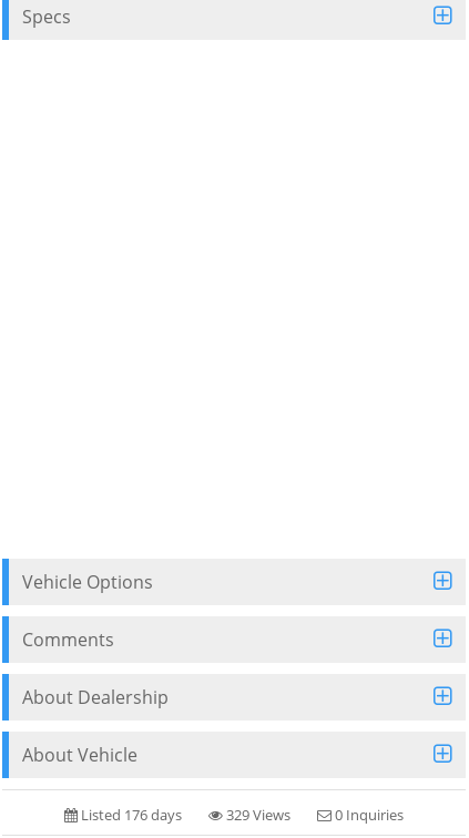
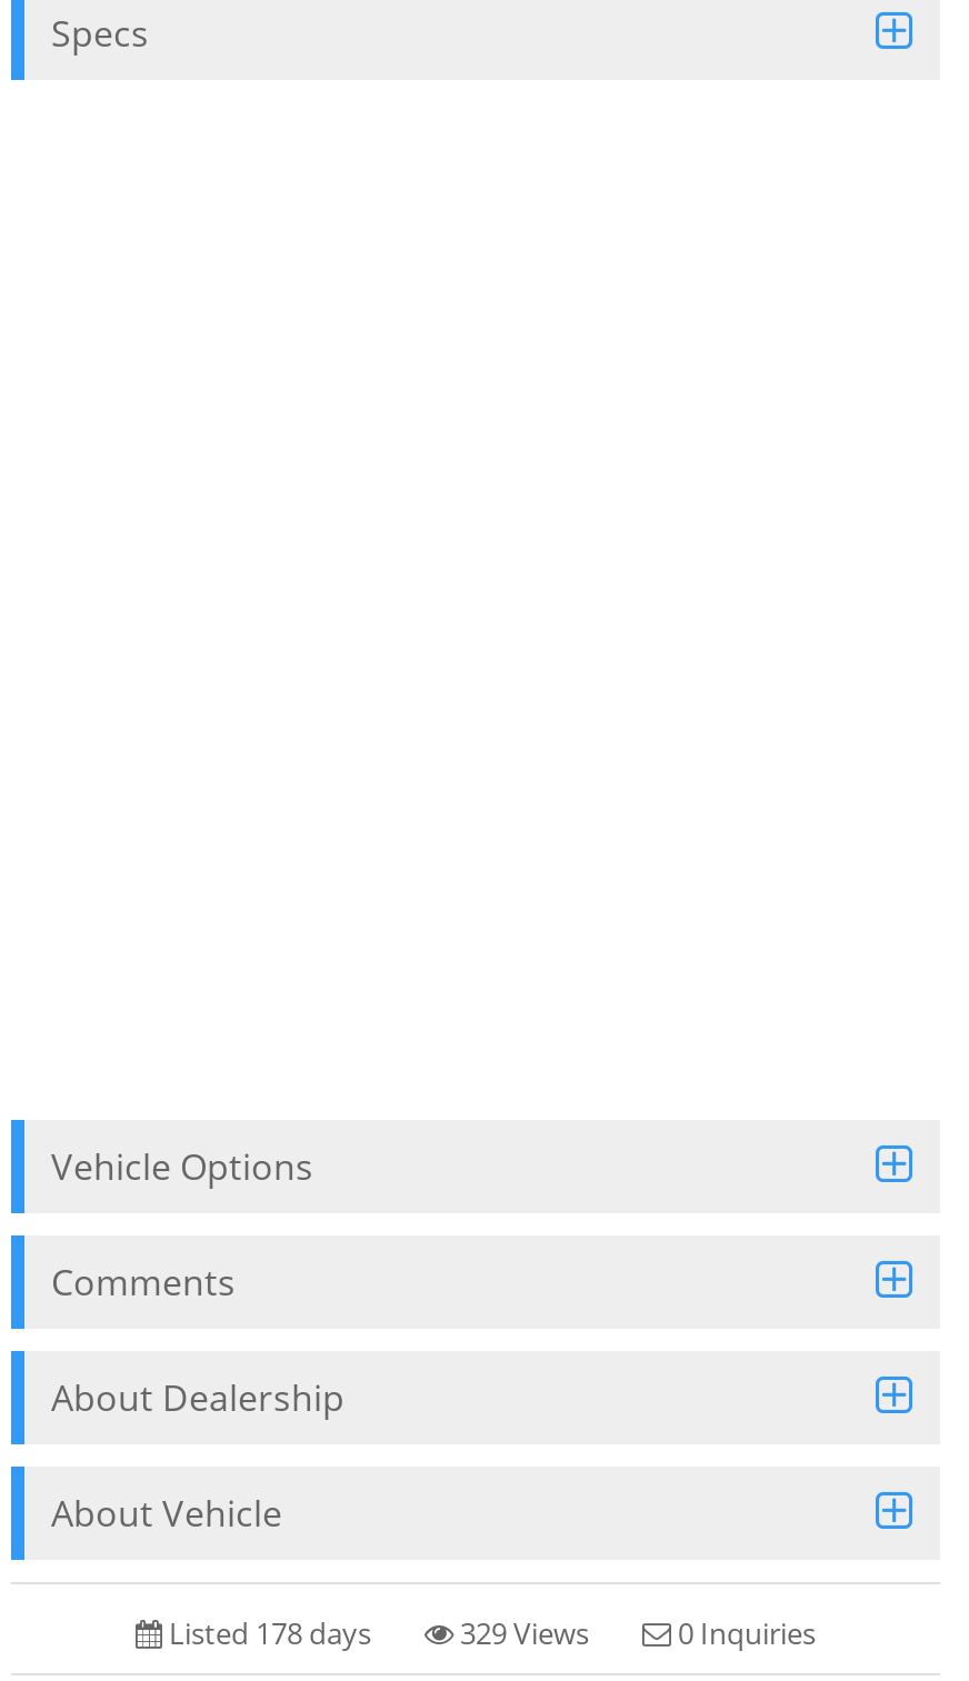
[78,804,182,824] Listed 176 days -> [162,1612,371,1652] Listed 178 days

